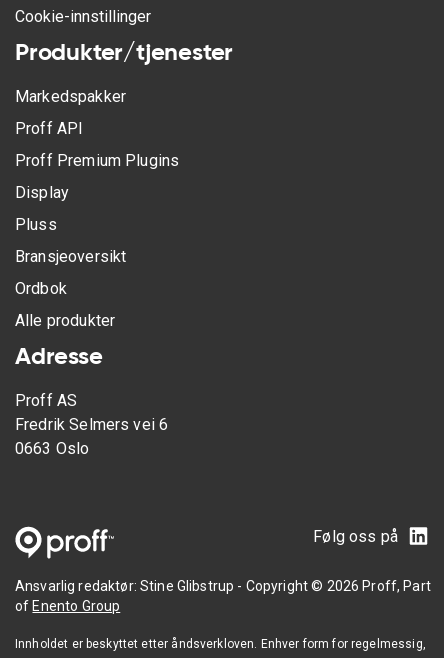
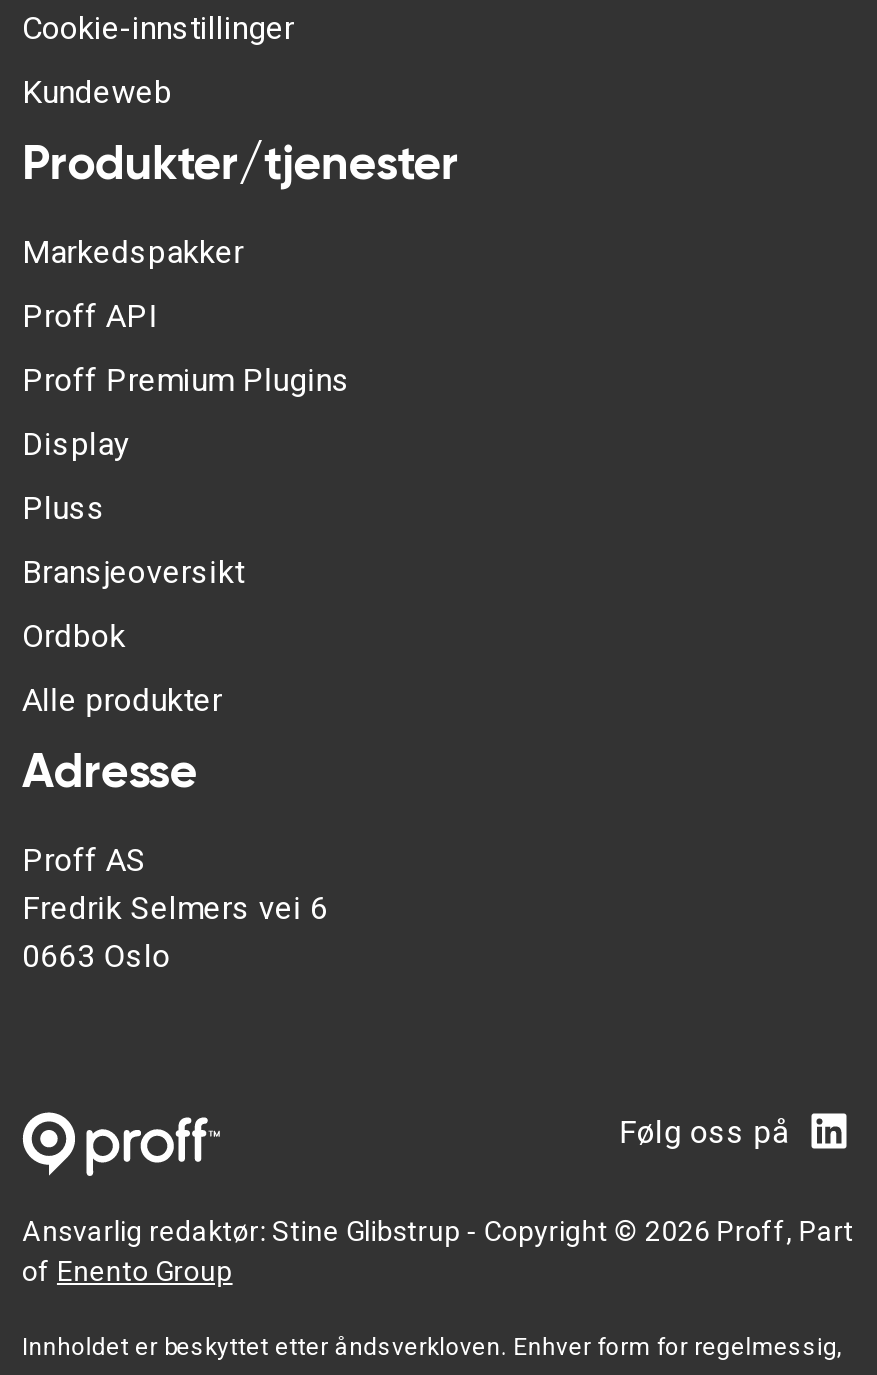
none -> [22,73,172,111] Kundeweb

